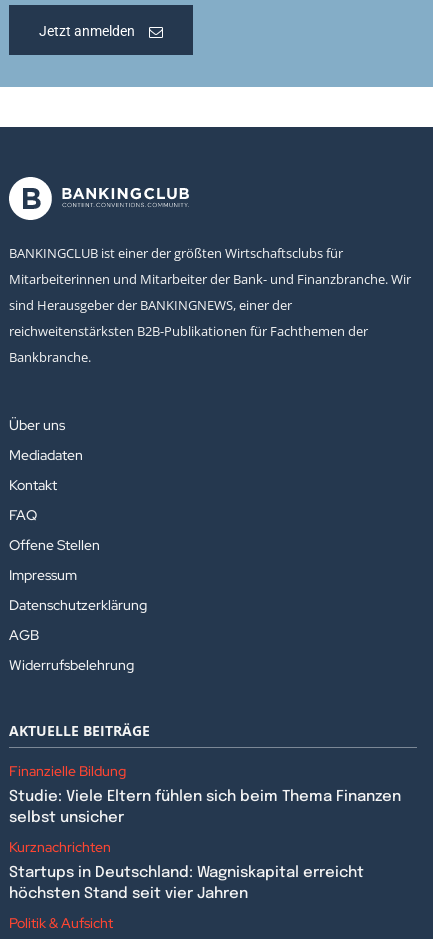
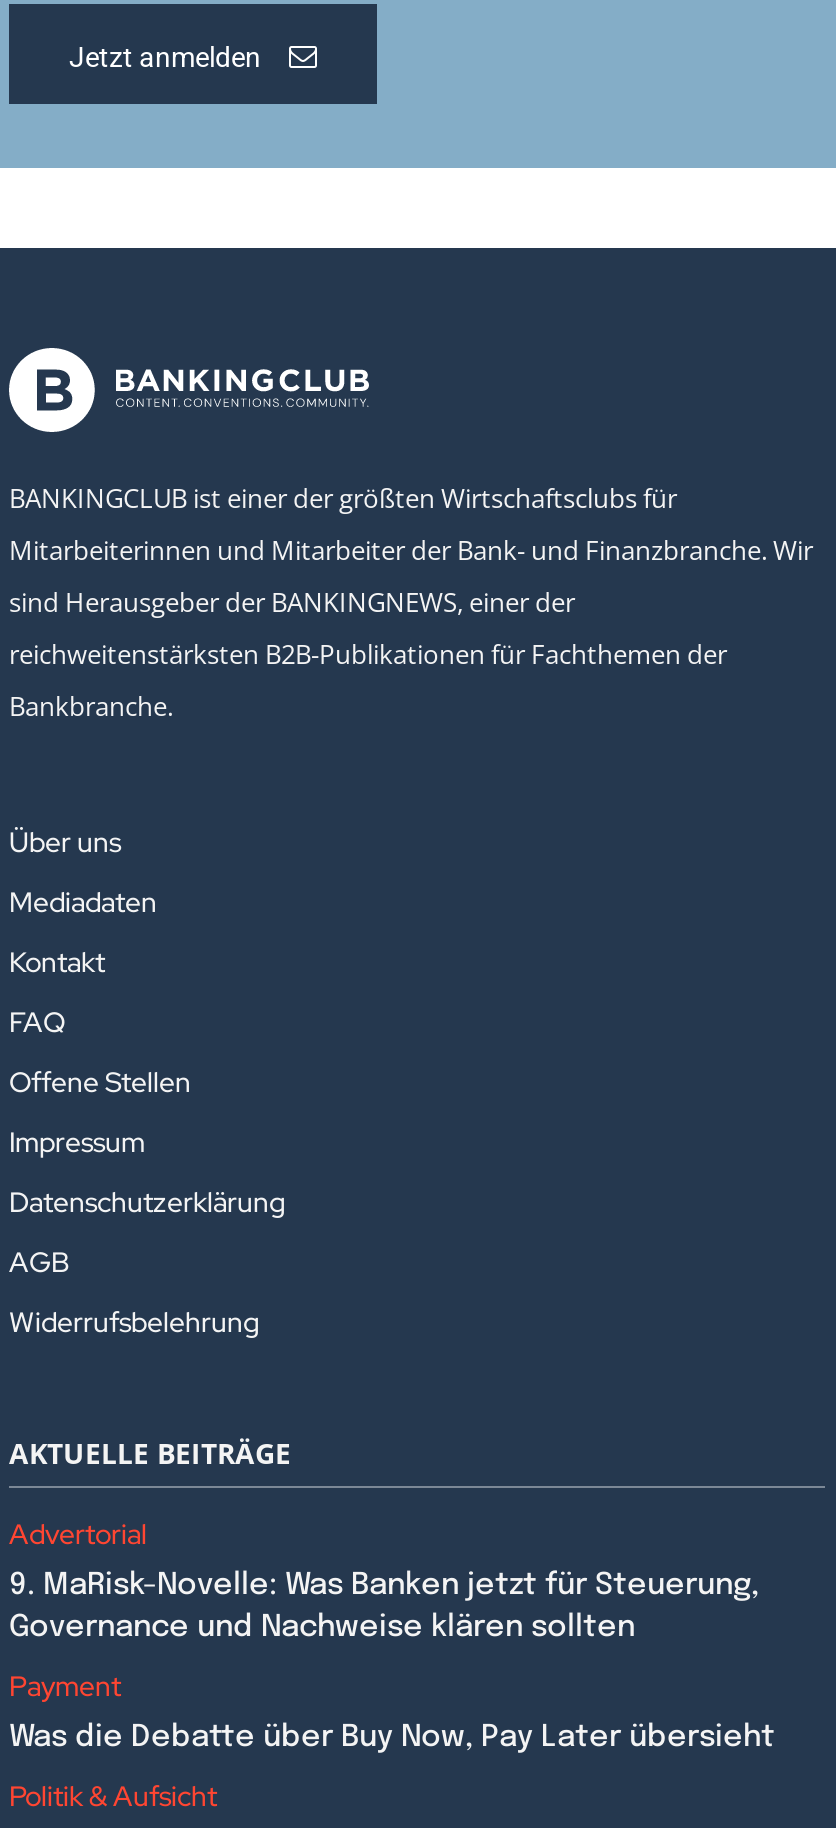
[9,762,126,780] Finanzielle Bildung -> [9,1516,147,1552] Advertorial
[9,789,401,826] Studie: Viele Eltern fühlen sich beim Thema Finanzen | selbst unsicher -> [9,1570,759,1644] 9. MaRisk-Novelle: Was Banken jetzt für Steuerung, | Governance und Nachweise klären sollten
[9,838,111,856] Kurznachrichten -> [9,1668,121,1704] Payment
[9,865,364,902] Startups in Deutschland: Wagniskapital erreicht | höchsten Stand seit vier Jahren -> [9,1722,775,1754] Was die Debatte über Buy Now, Pay Later übersieht

